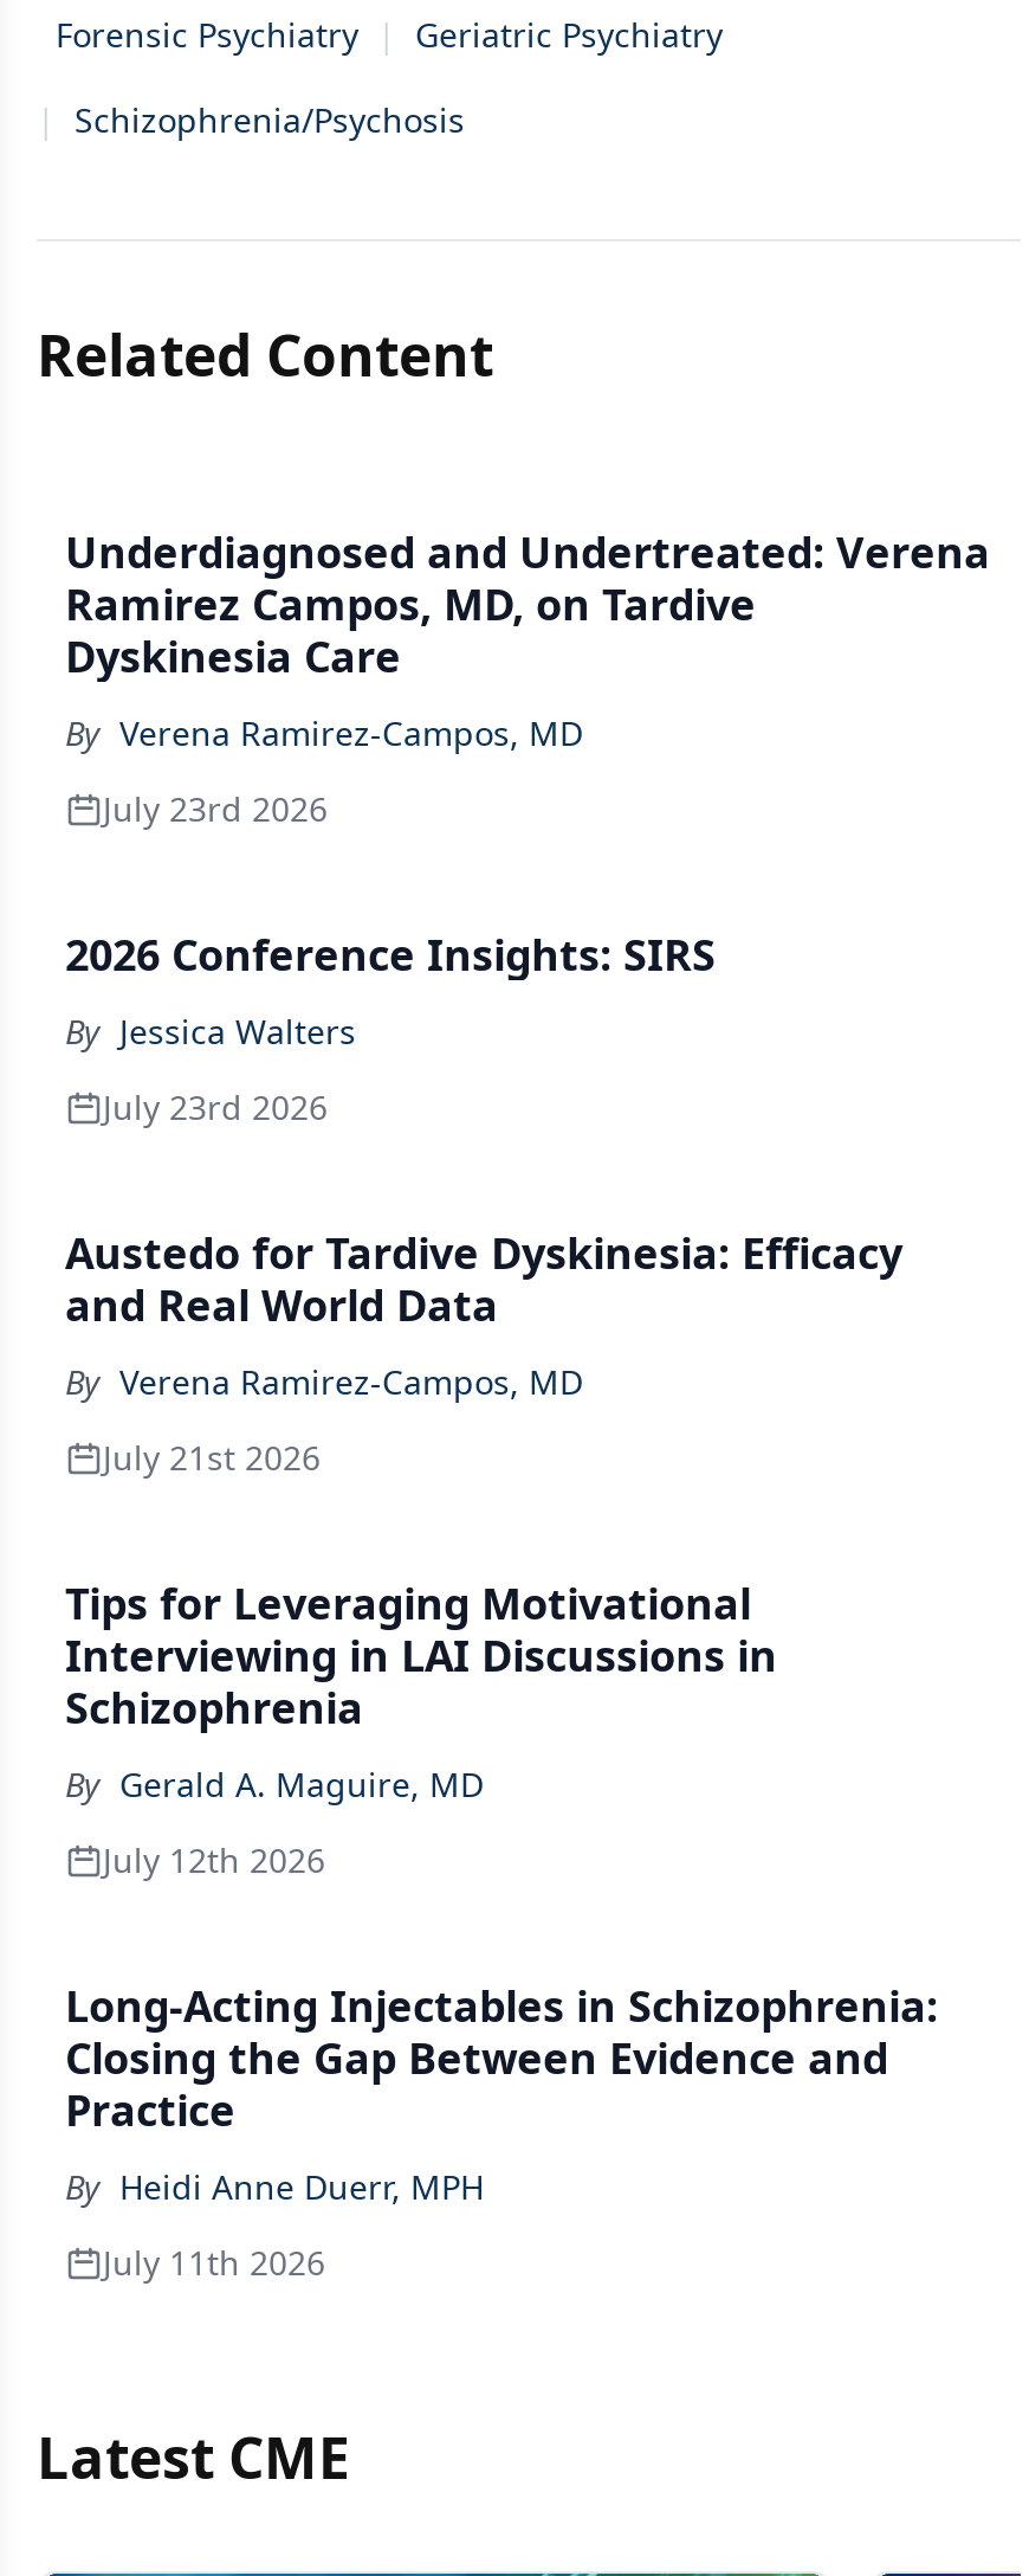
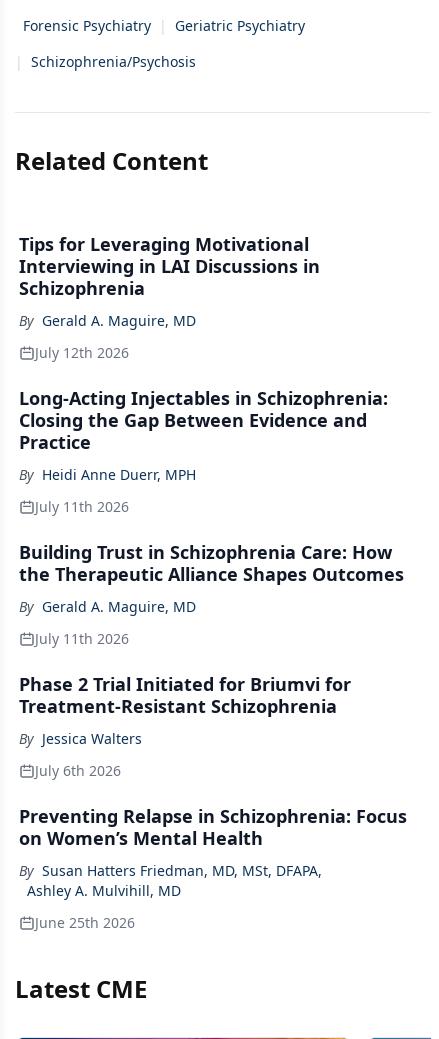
[65,523,990,1480] Underdiagnosed and Undertreated: Verena | Ramirez Campos, MD, on Tardive | Dyskinesia Care | By Verena Ramirez-Campos, MD | July 23rd 2026 | 2026 Conference Insights: SIRS | July 23rd 2026 | Austedo for Tardive Dyskinesia: Efficacy | and Real World Data | By Verena Ramirez-Campos, MD | July 21st 2026 -> none
moved [65,1009,356,1054] -> [19,729,142,748]: By Jessica Walters
moved [65,1574,777,1882] -> [19,232,320,362]: Tips for Leveraging Motivational | Interviewing in LAI Discussions in | Schizophrenia | By Gerald A. Maguire, MD | July 12th 2026
moved [65,1977,938,2285] -> [19,386,388,516]: Long-Acting Injectables in Schizophrenia: | Closing the Gap Between Evidence and | Practice | By Heidi Anne Duerr, MPH | July 11th 2026
none -> [19,540,407,932] Building Trust in Schizophrenia Care: How | the Therapeutic Alliance Shapes Outcomes | By Gerald A. Maguire, MD | July 11th 2026 | Phase 2 Trial Initiated for Briumvi for | Treatment-Resistant Schizophrenia | July 6th 2026 | Preventing Relapse in Schizophrenia: Focus | on Women’s Mental Health | By Susan Hatters Friedman, MD, MSt, DFAPA, | Ashley A. Mulvihill, MD | June 25th 2026

